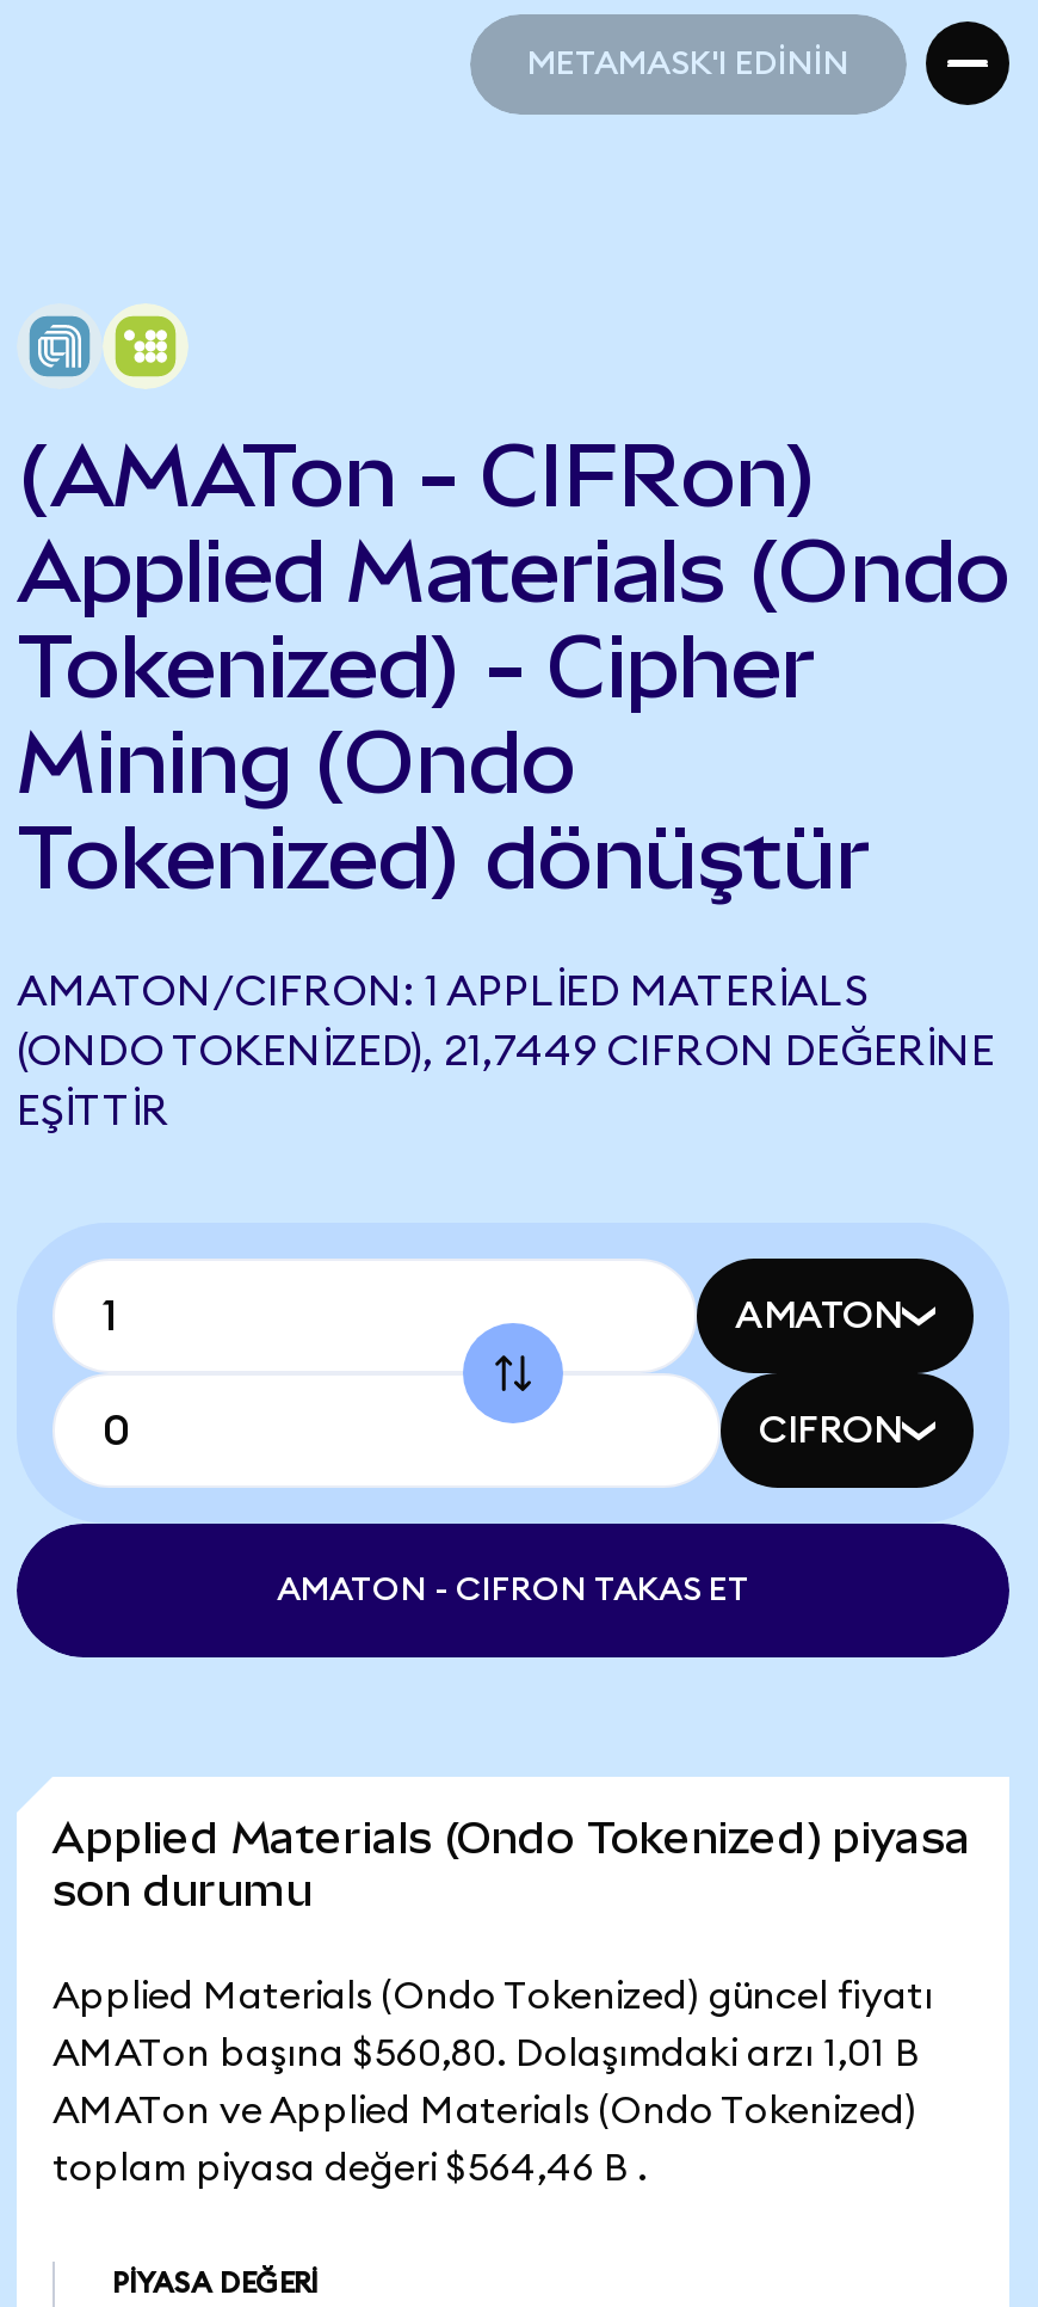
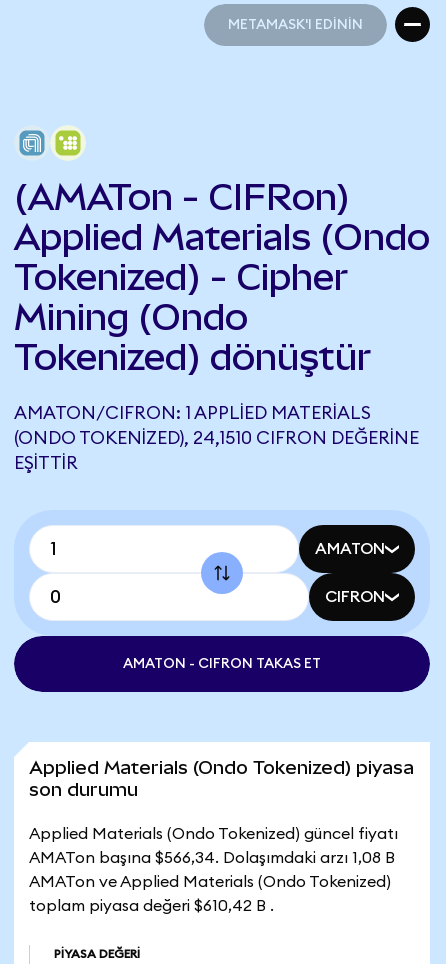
[17,1029,995,1072] (ONDO TOKENIZED), 21,7449 CIFRON DEĞERINE -> [14,429,419,447] (ONDO TOKENIZED), 24,1510 CIFRON DEĞERINE
[52,2035,919,2073] AMATon başına $560,80. Dolaşımdaki arzı 1,01 B -> [29,850,395,866] AMATon başına $566,34. Dolaşımdaki arzı 1,08 B
[52,2149,647,2188] toplam piyasa değeri $564,46 B . -> [29,898,274,914] toplam piyasa değeri $610,42 B .

